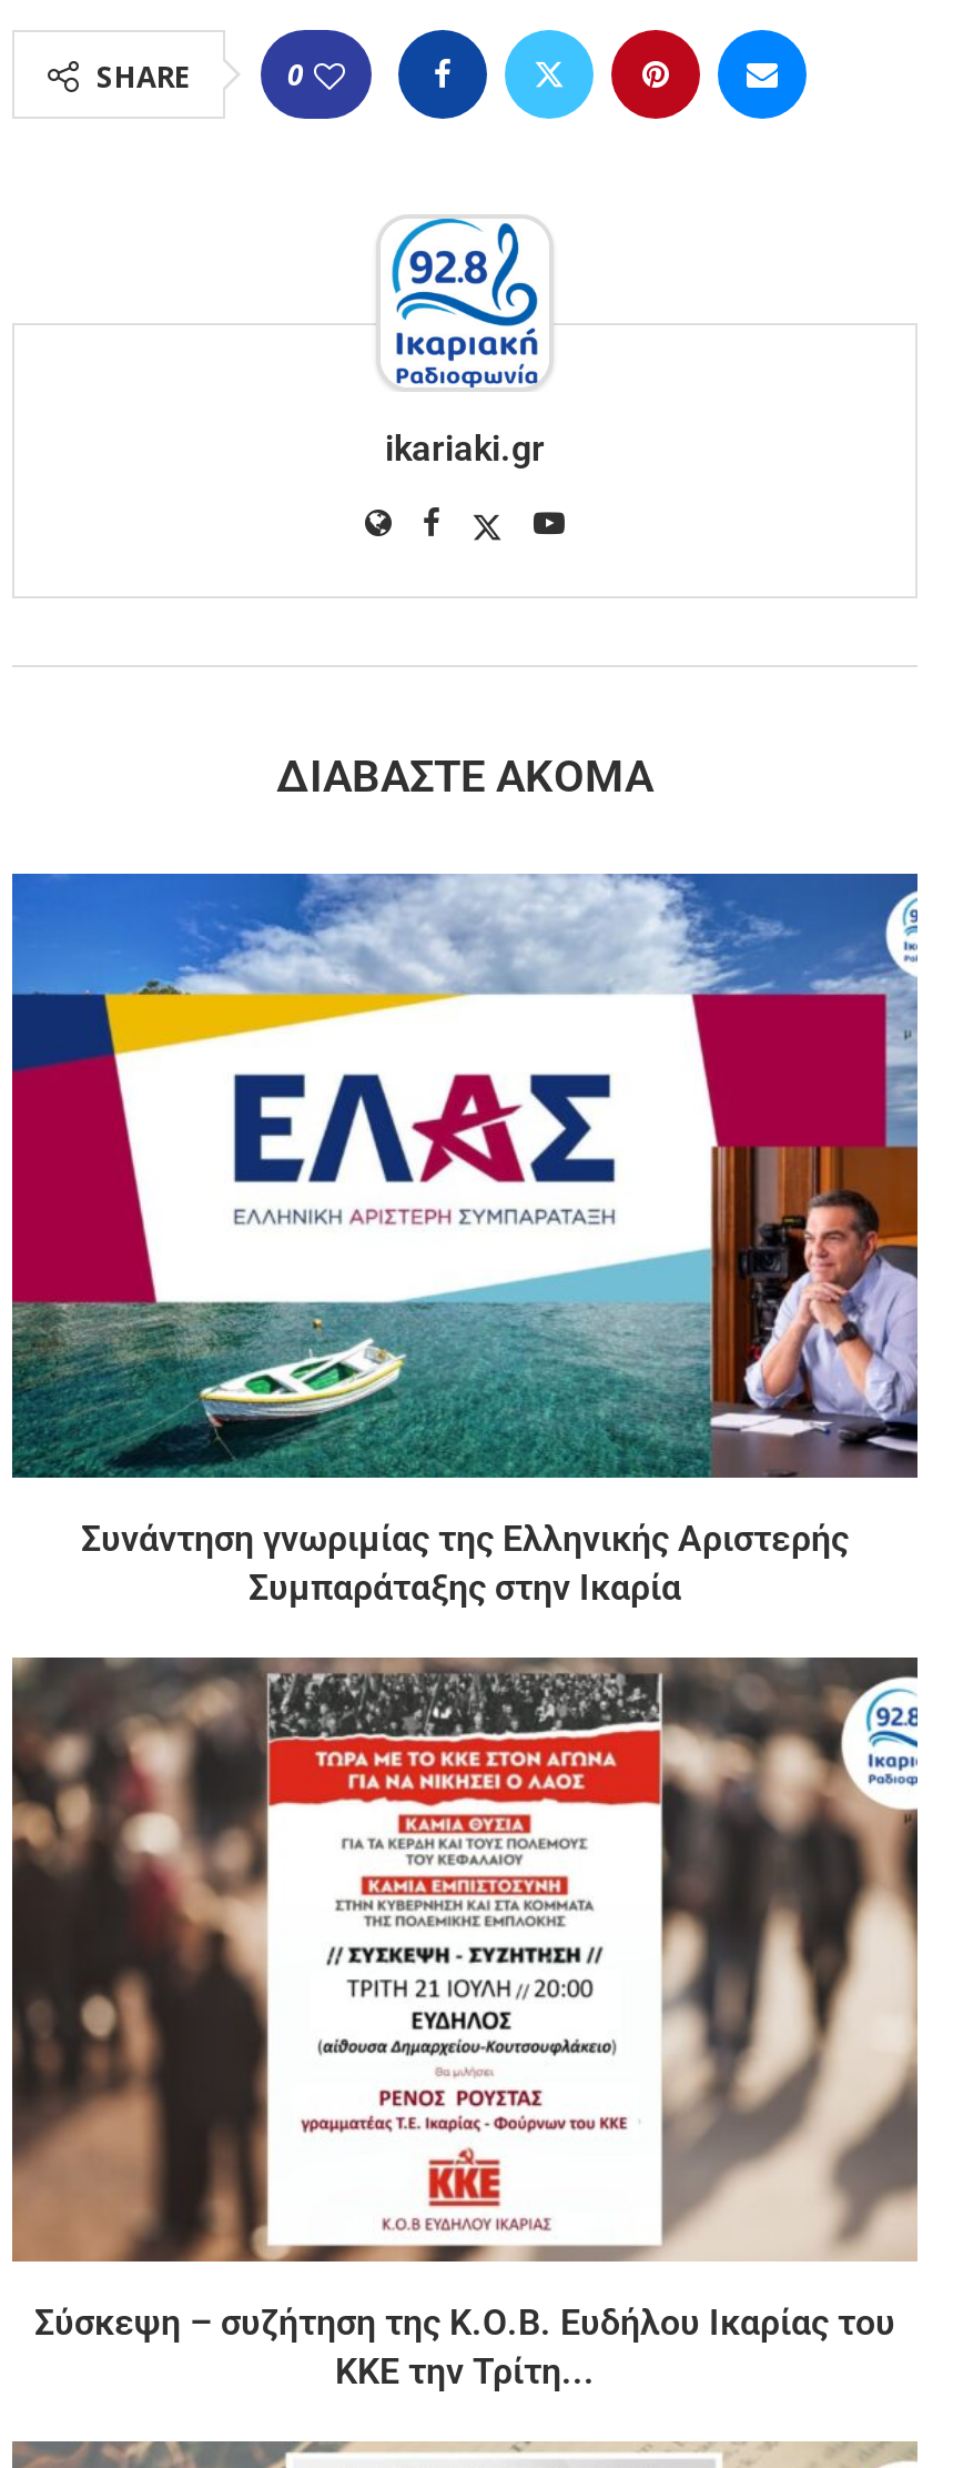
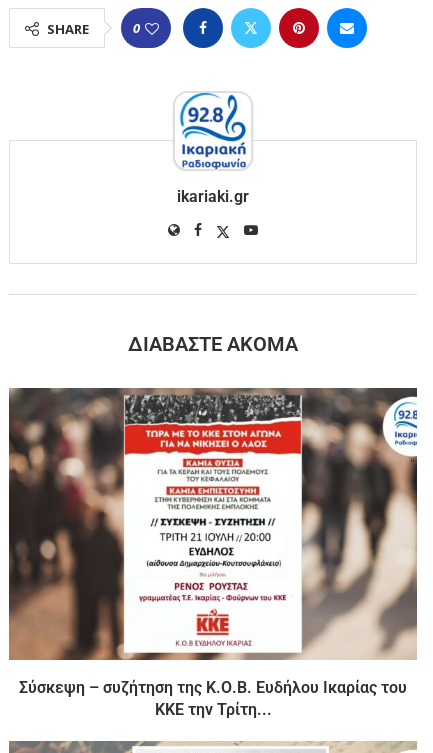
[10,872,920,1608] [image] | Συνάντηση γνωριμίας της Ελληνικής Αριστερής | Συμπαράταξης στην Ικαρία -> none

